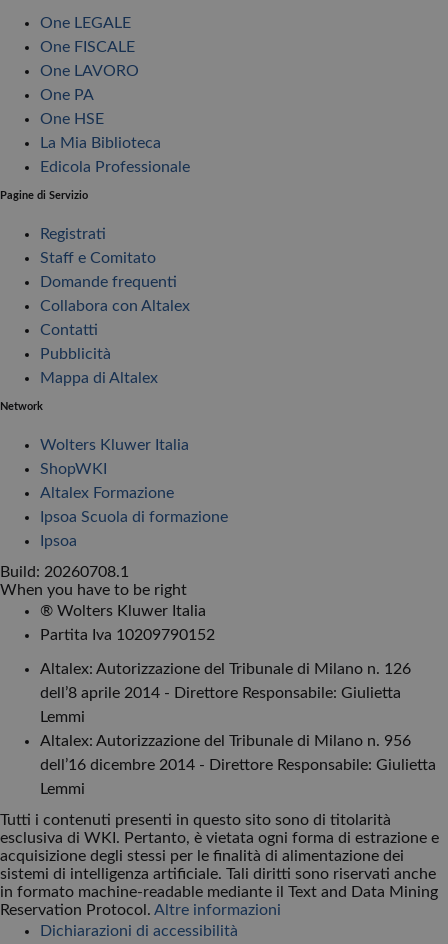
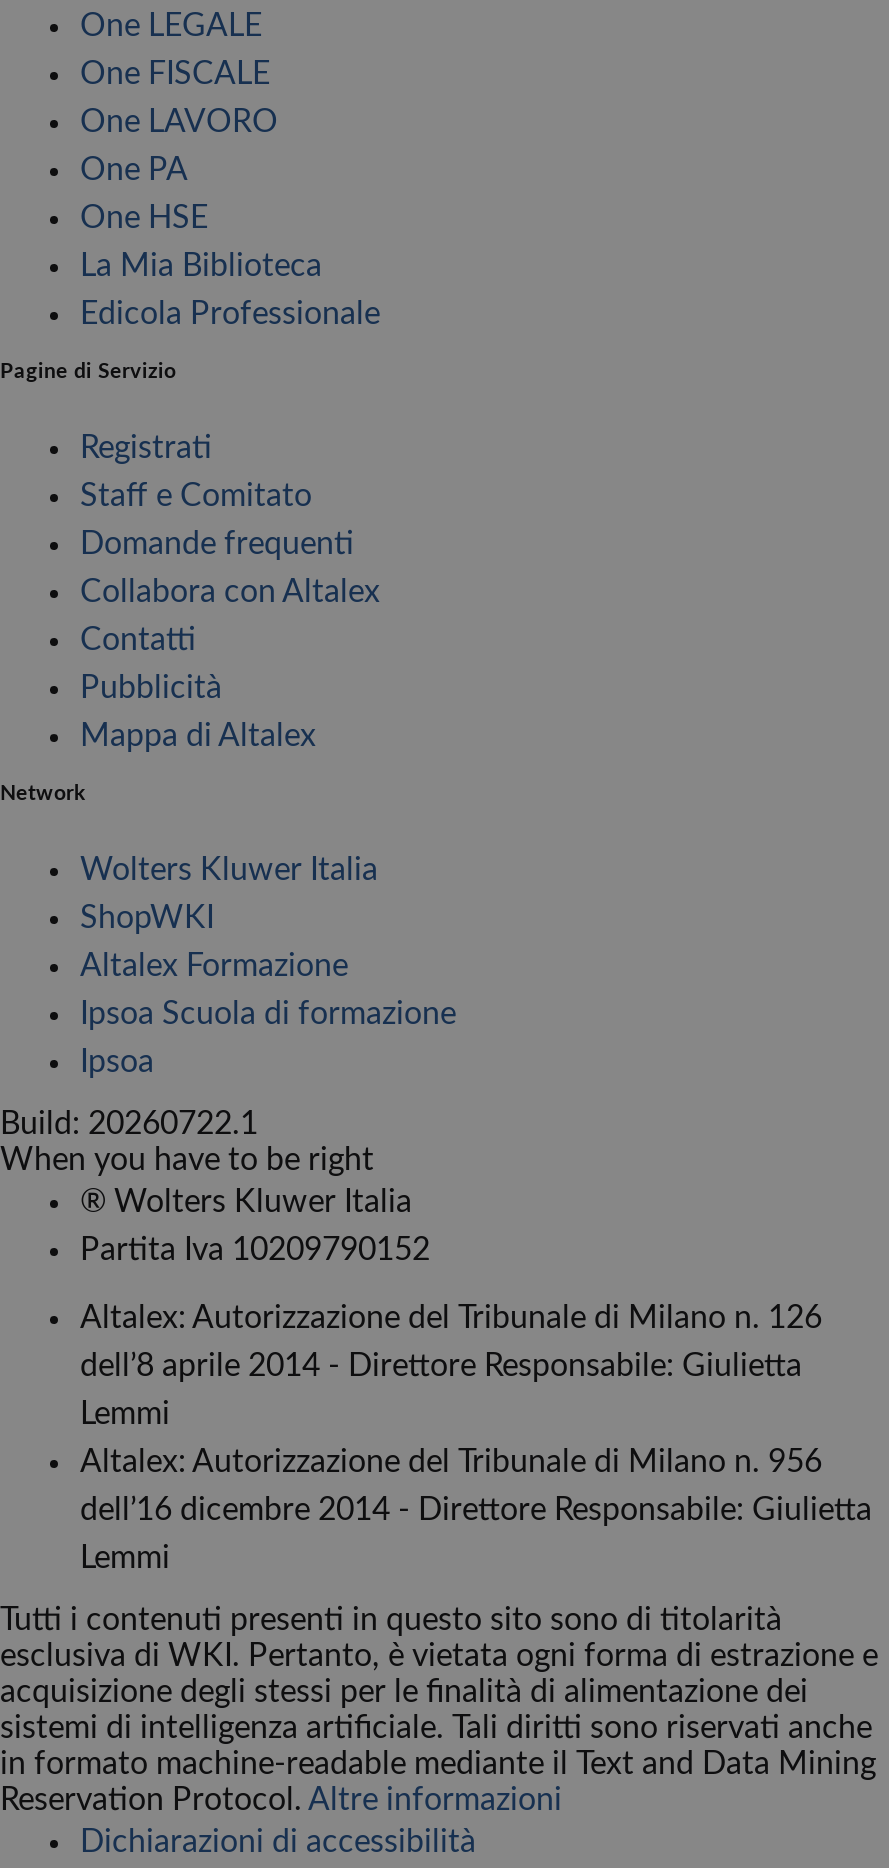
[0,564,129,580] Build: 20260708.1 -> [0,1108,258,1140] Build: 20260722.1

